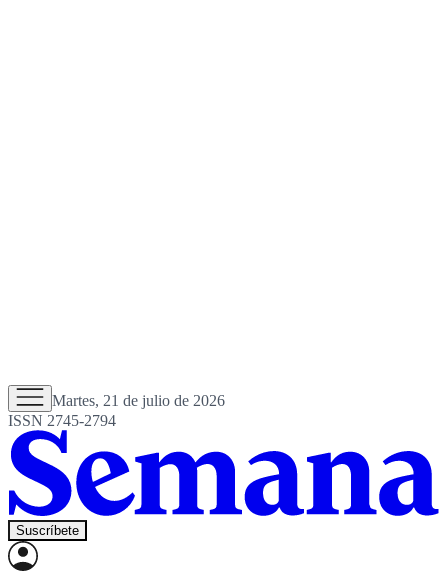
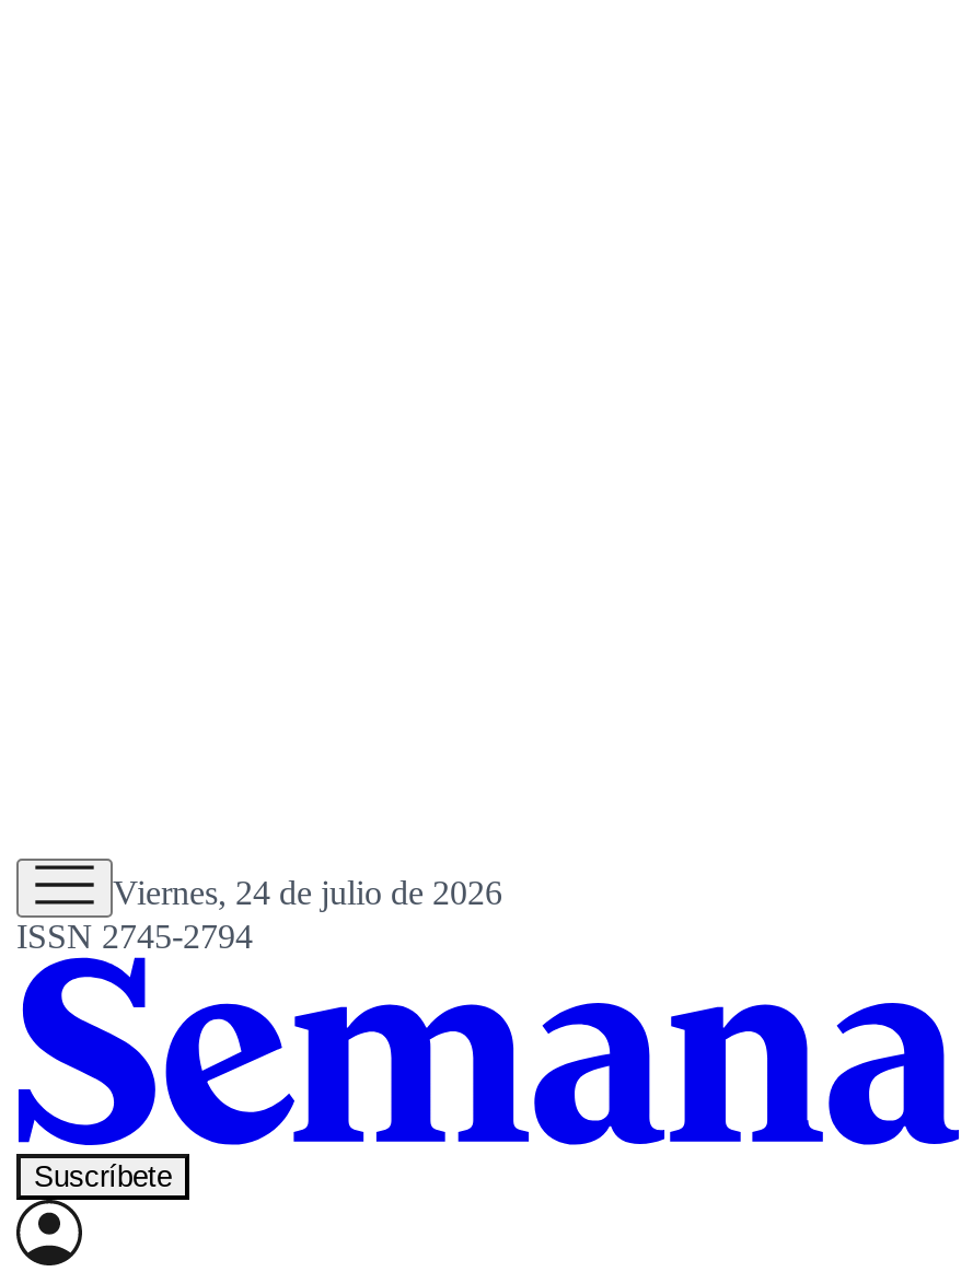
[52,392,225,409] Martes, 21 de julio de 2026 -> [113,874,502,911] Viernes, 24 de julio de 2026

